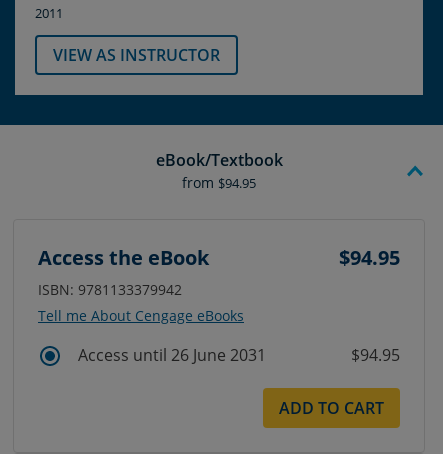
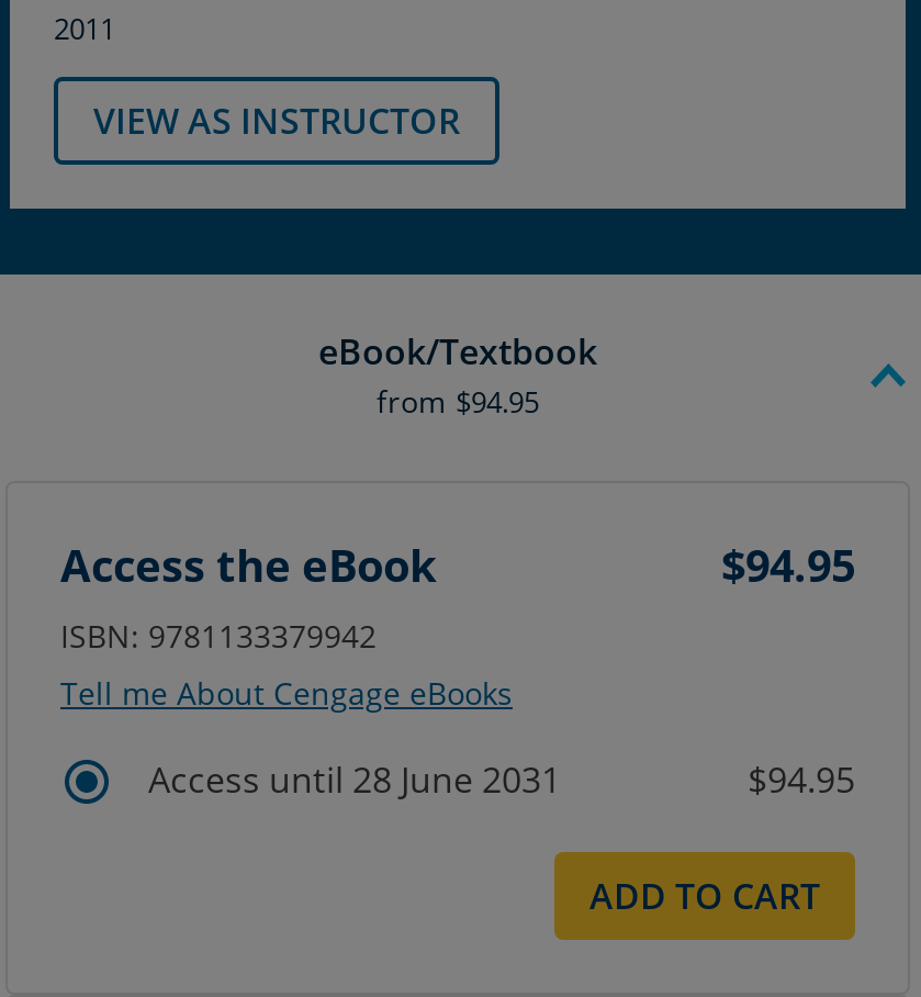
[78,344,266,366] Access until 26 June 2031 -> [148,755,561,803] Access until 28 June 2031

